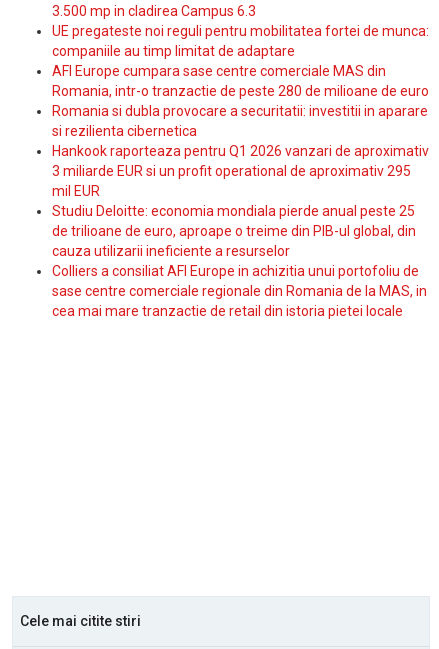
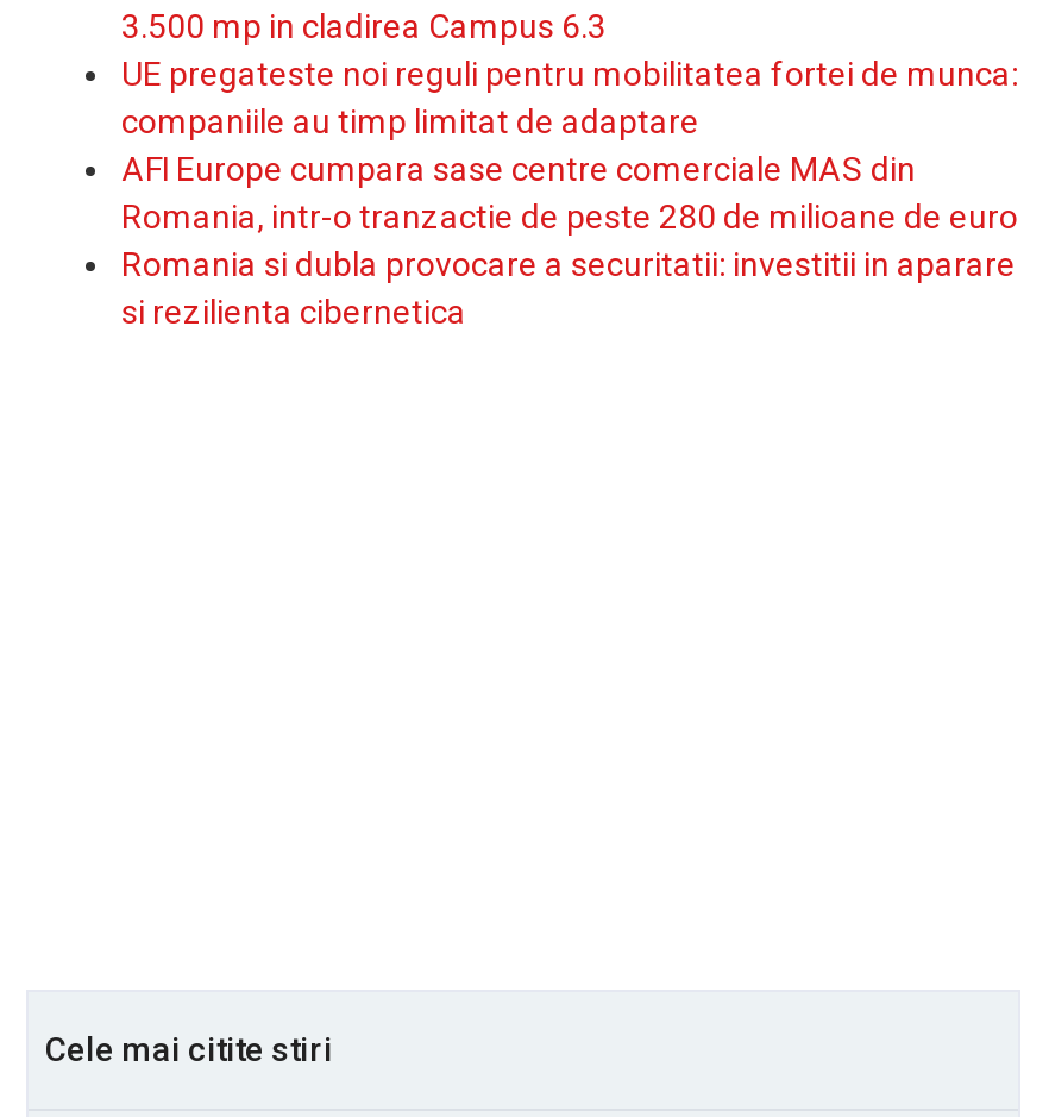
[52,143,429,319] Hankook raporteaza pentru Q1 2026 vanzari de aproximativ | 3 miliarde EUR si un profit operational de aproximativ 295 | mil EUR | Studiu Deloitte: economia mondiala pierde anual peste 25 | de trilioane de euro, aproape o treime din PIB-ul global, din | cauza utilizarii ineficiente a resurselor | Colliers a consiliat AFI Europe in achizitia unui portofoliu de | sase centre comerciale regionale din Romania de la MAS, in | cea mai mare tranzactie de retail din istoria pietei locale -> none

